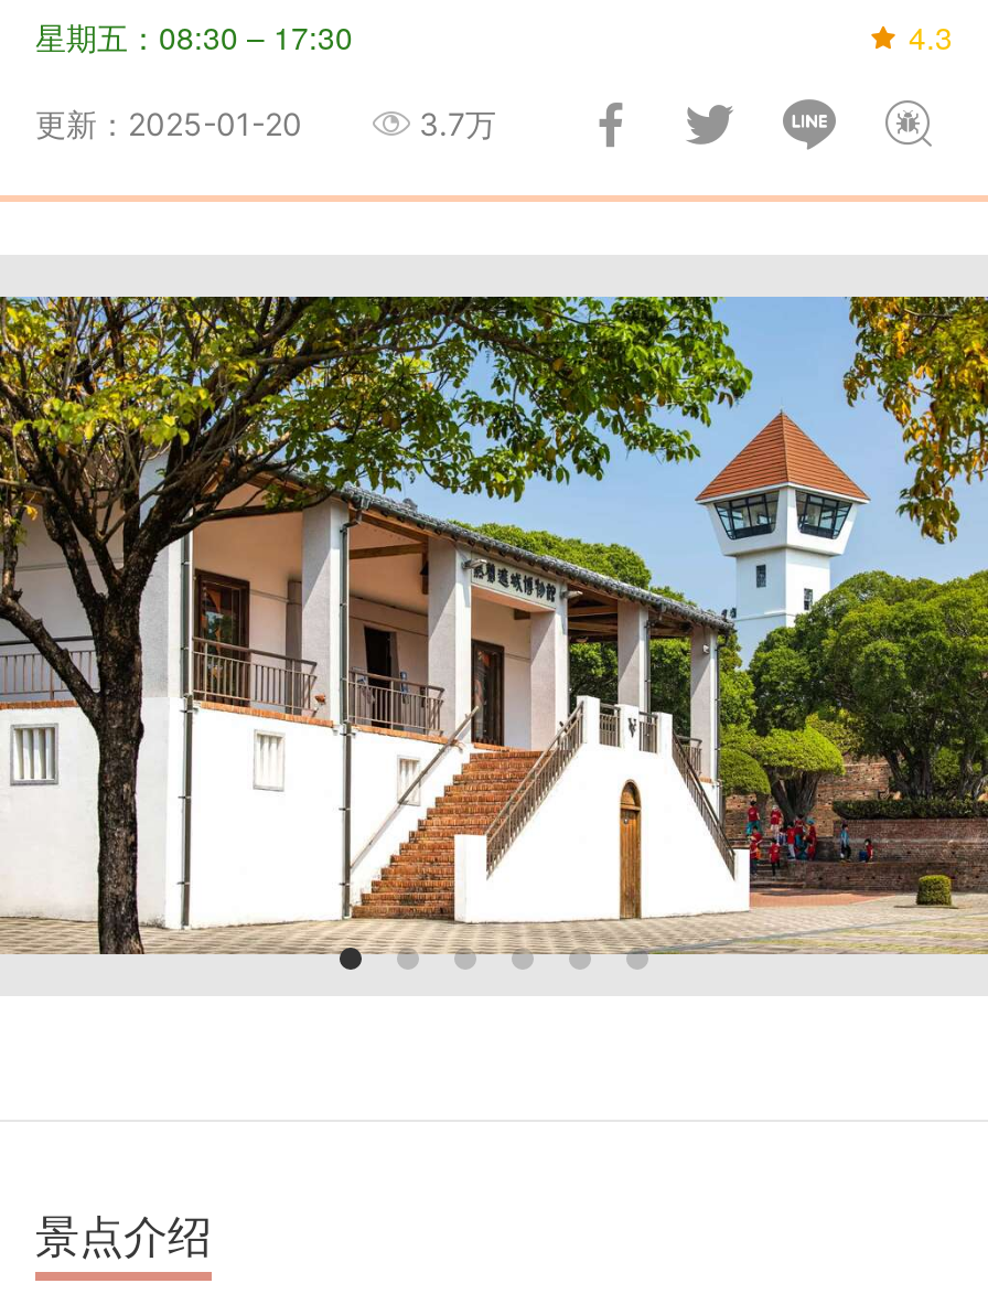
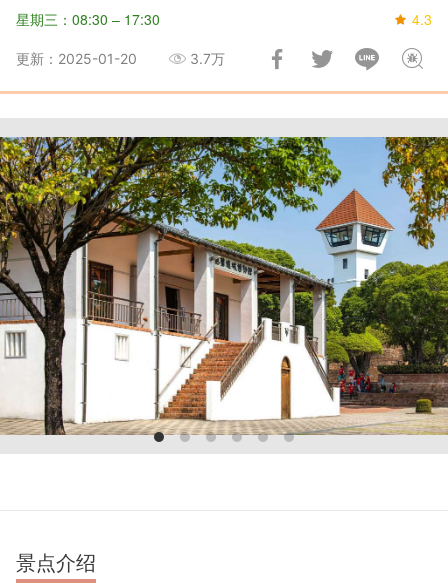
[35,14,353,58] 星期五：08:30 – 17:30 -> [16,9,160,29] 星期三：08:30 – 17:30

